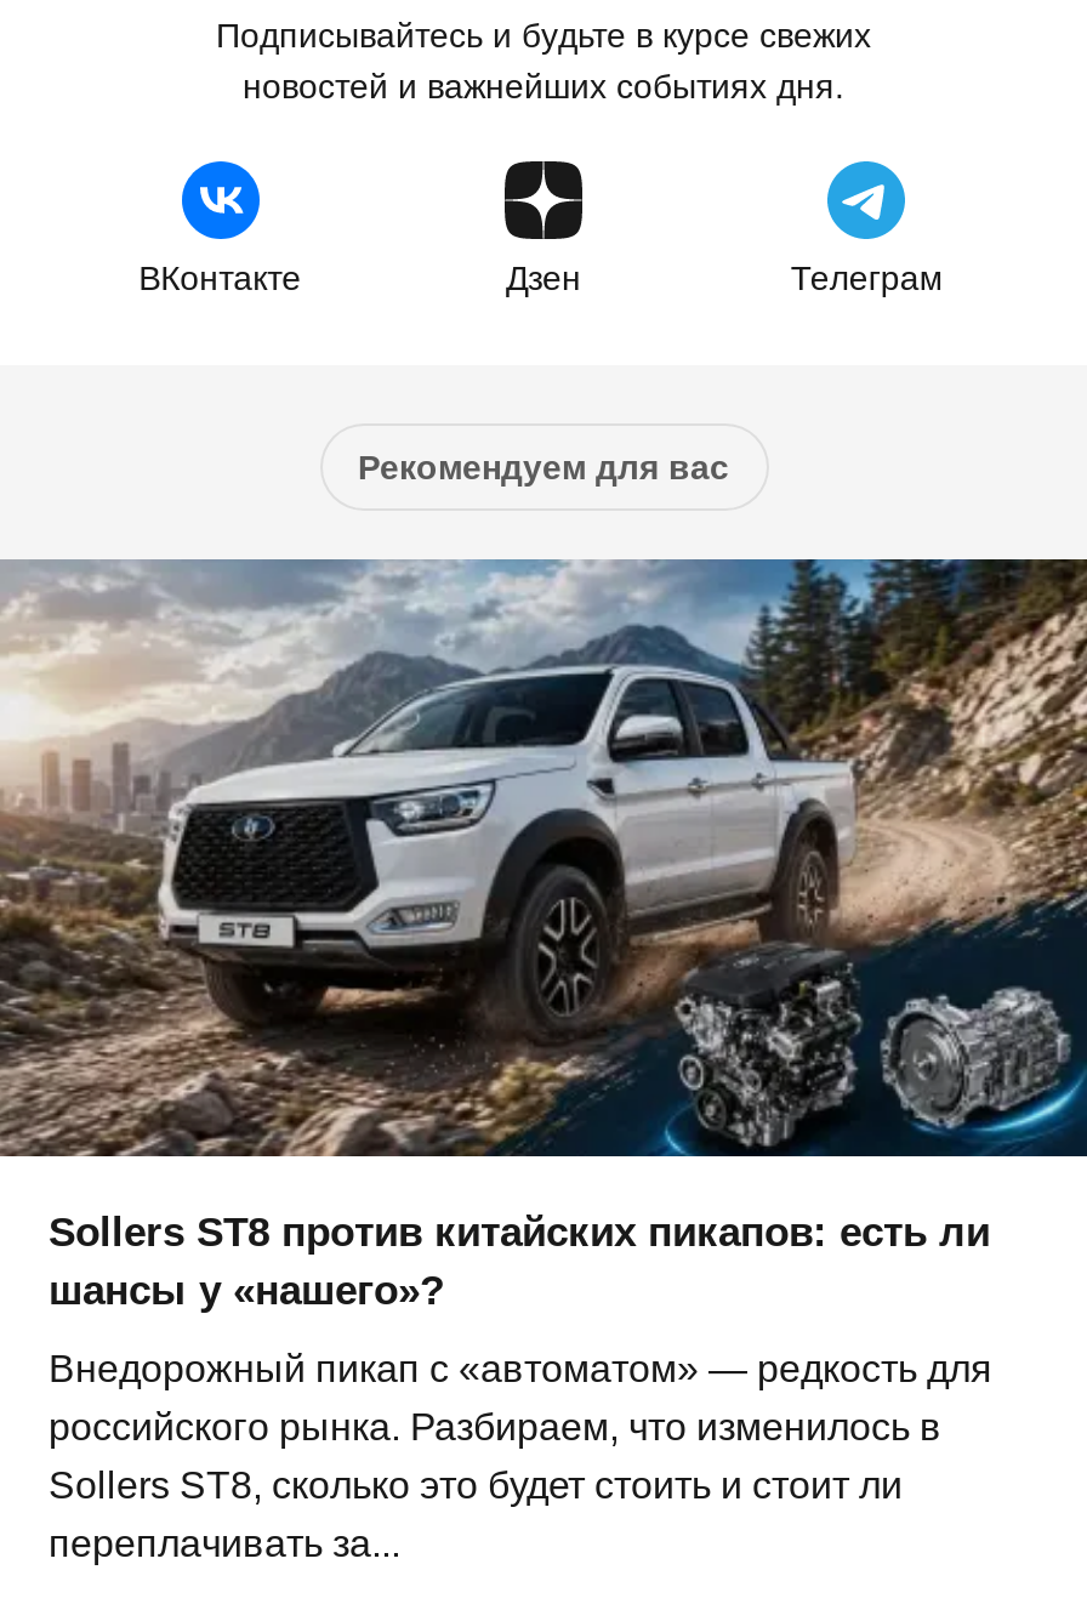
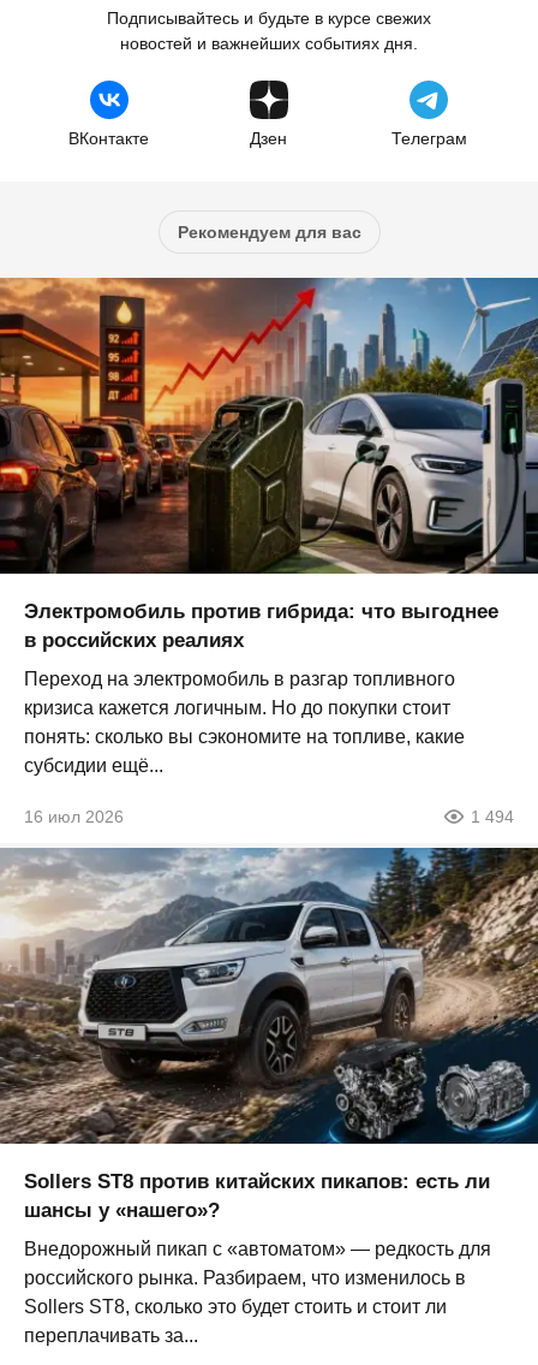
none -> [4,277,534,826] [image] | Электромобиль против гибрида: что выгоднее | в российских реалиях | Переход на электромобиль в разгар топливного | кризиса кажется логичным. Но до покупки стоит | понять: сколько вы сэкономите на топливе, какие | субсидии ещё... | 16 июл 2026 | 1 494

